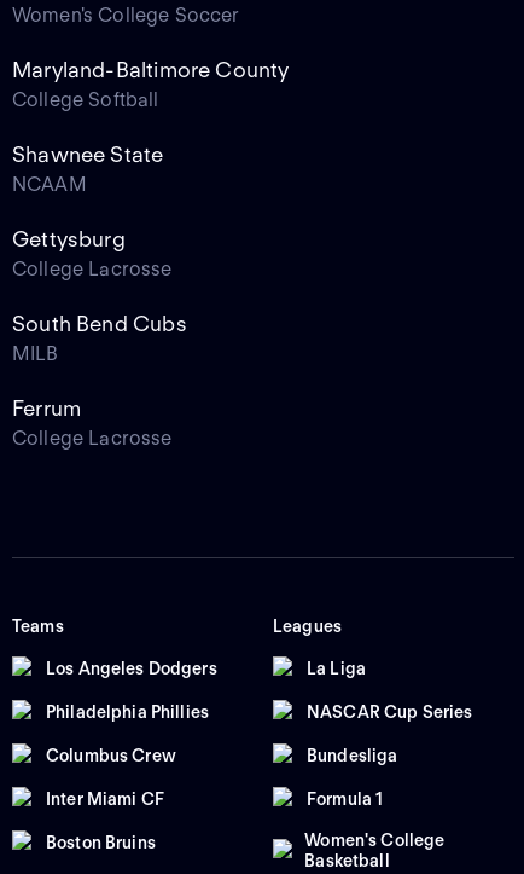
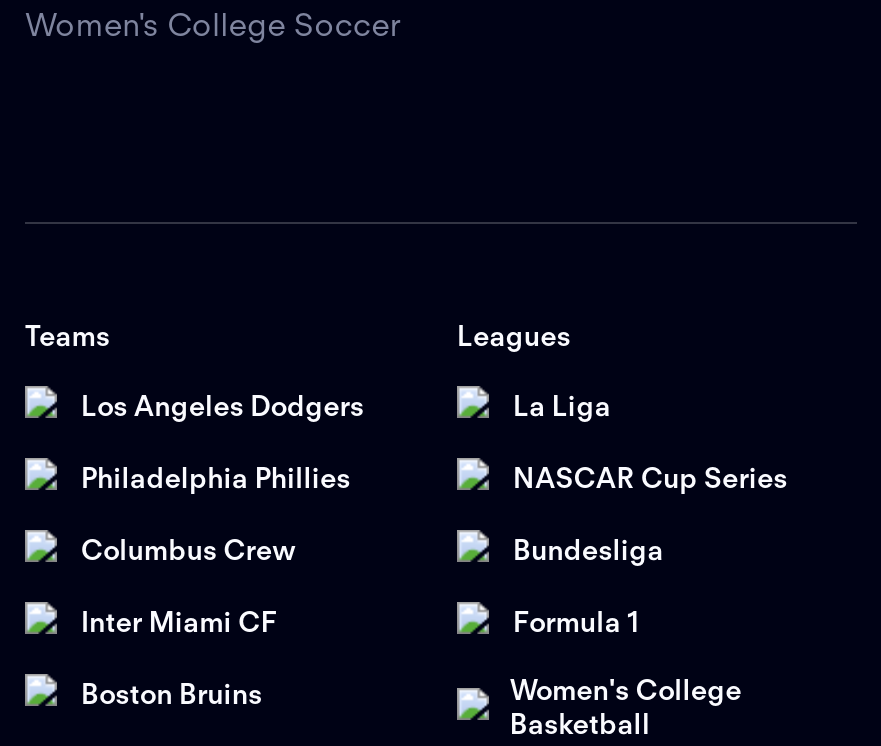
[12,57,289,450] Maryland-Baltimore County | College Softball | Shawnee State | NCAAM | Gettysburg | College Lacrosse | South Bend Cubs | MILB | Ferrum | College Lacrosse -> none

